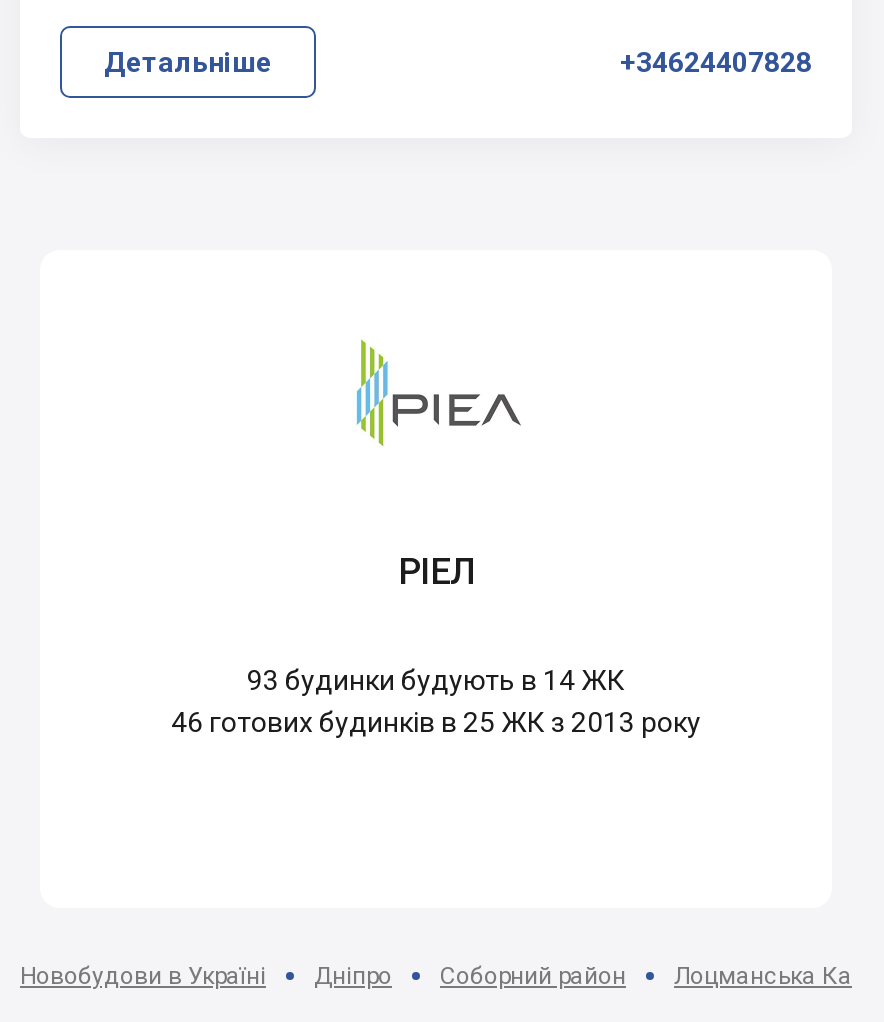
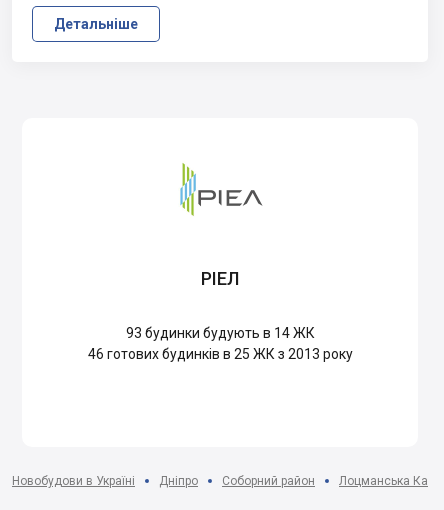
[620,47,812,79] +34624407828 -> none

